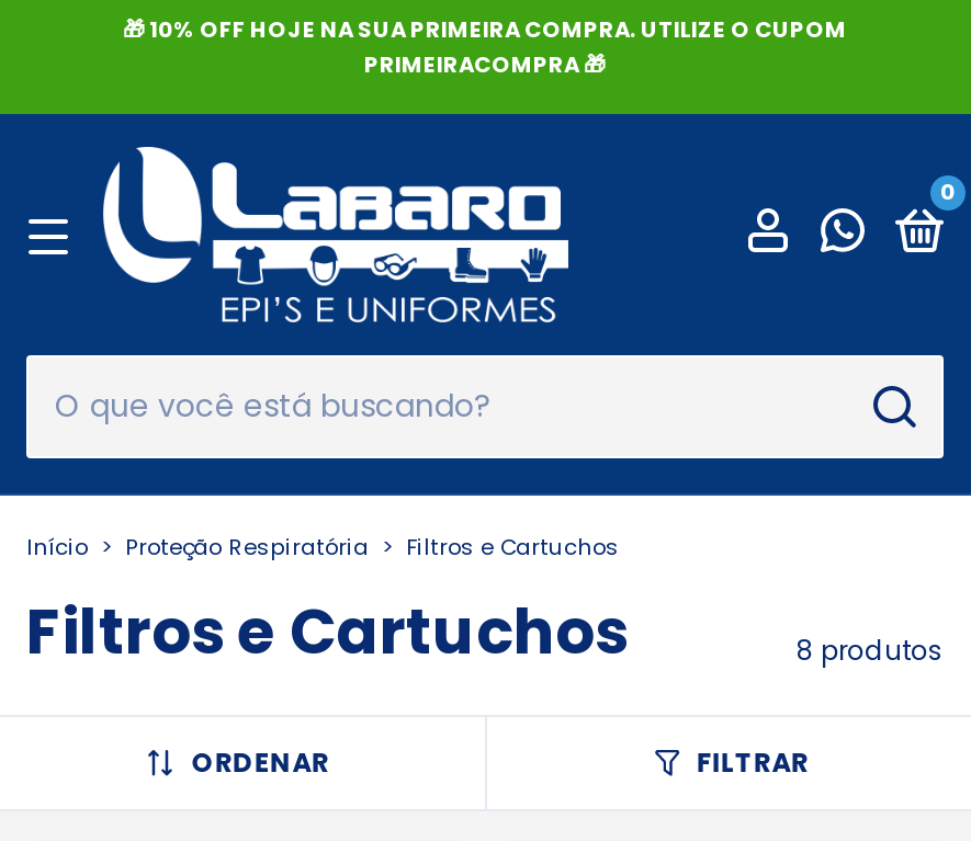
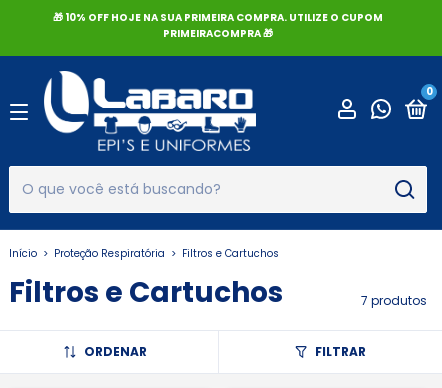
[797,632,944,669] 8 produtos -> [361,292,427,309] 7 produtos

